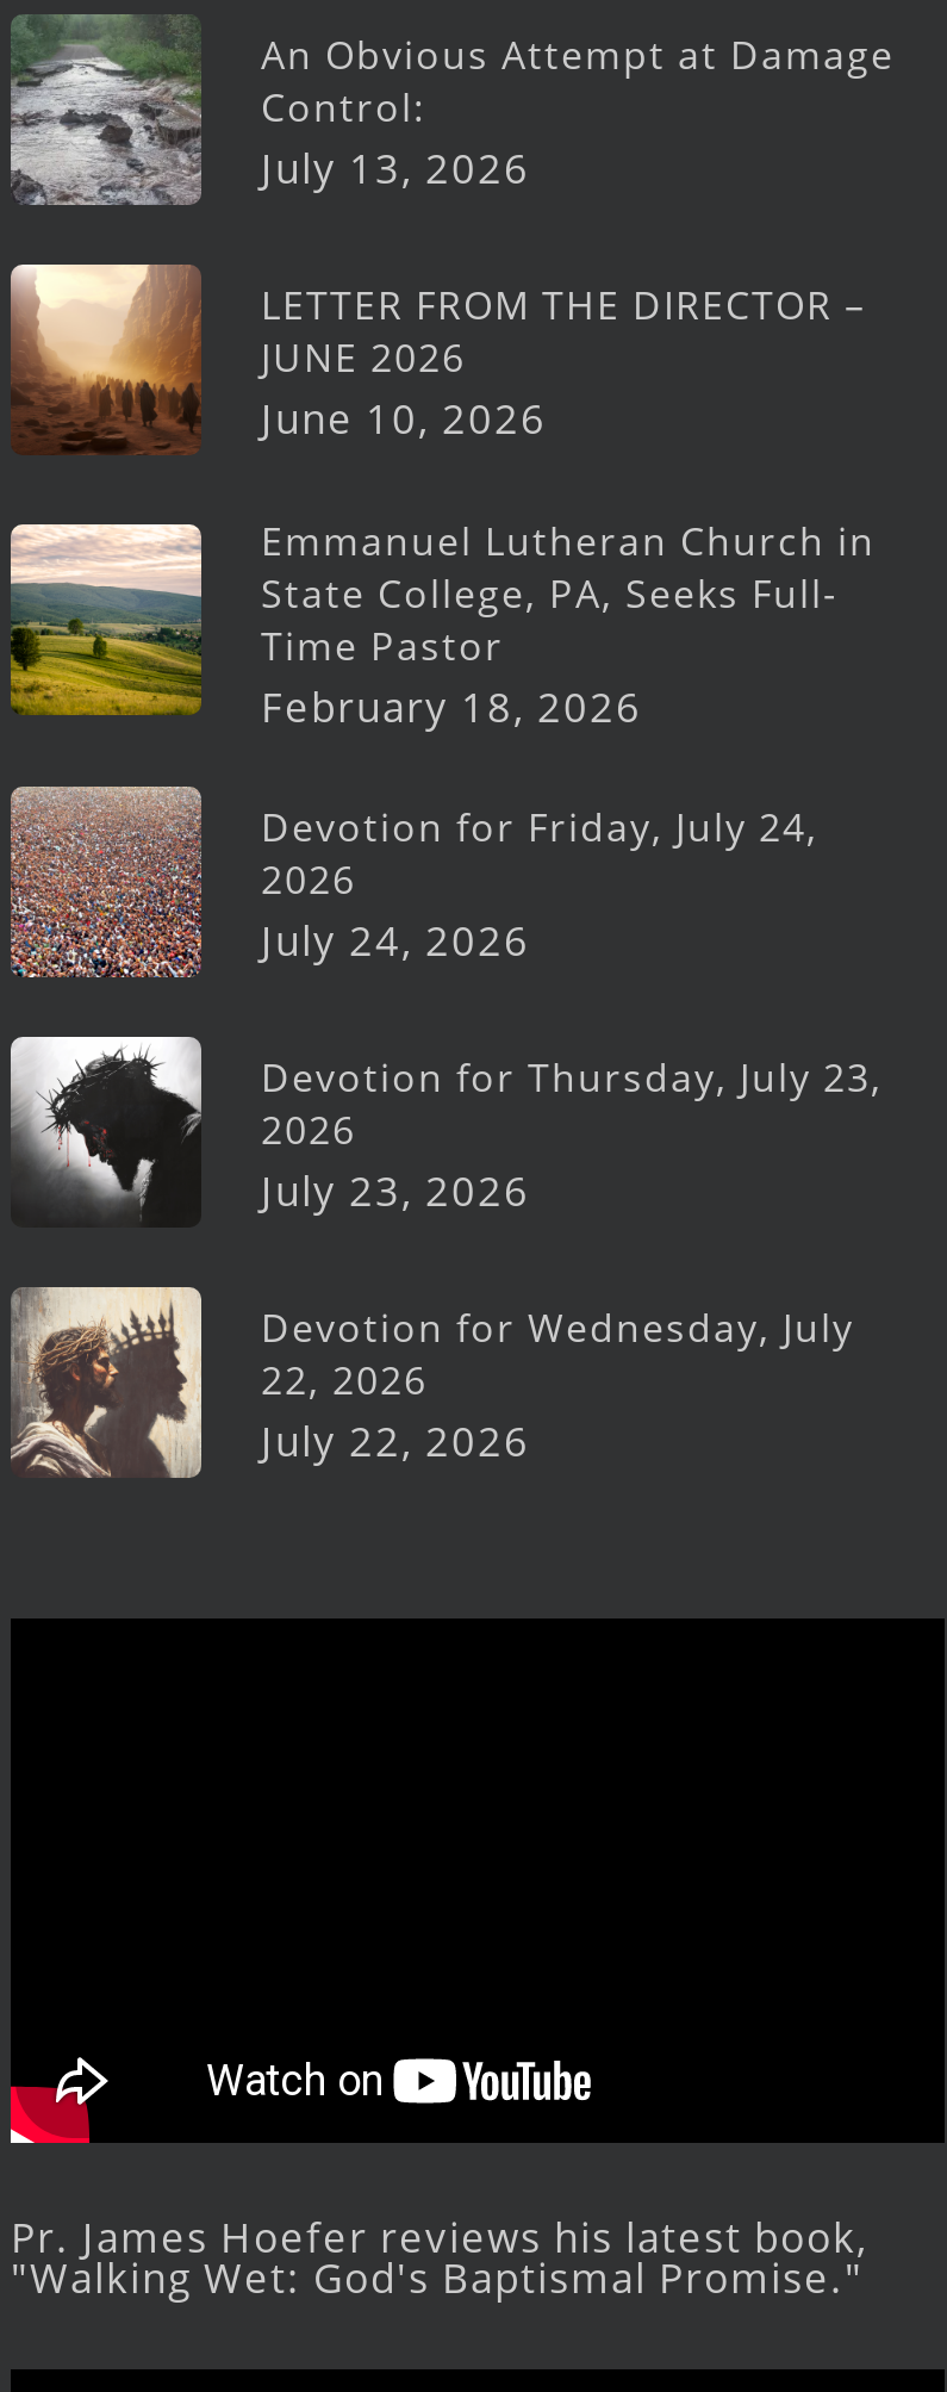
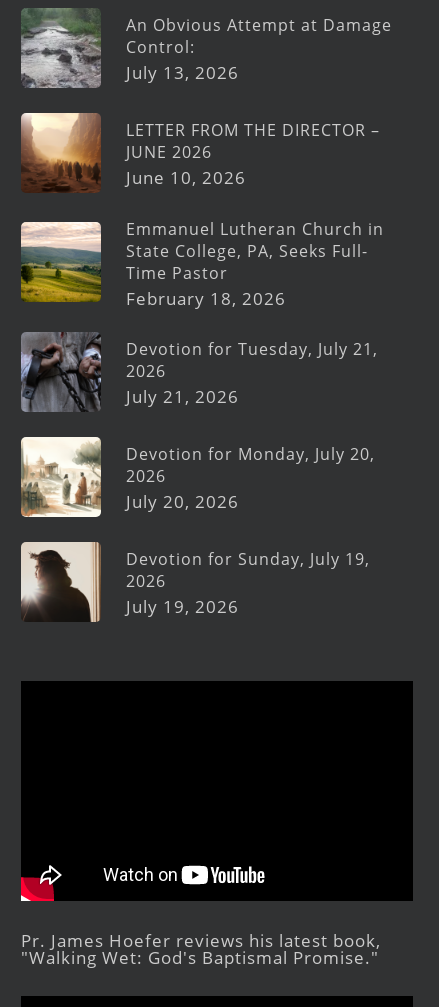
[11,784,818,980] [image] | Devotion for Friday, July 24, -> [21,332,378,412] [image] | Devotion for Tuesday, July 21,
[261,914,530,969] July 24, 2026 -> [126,385,239,408] July 21, 2026
[11,1039,883,1228] [image] | Devotion for Thursday, July 23, -> [20,439,375,518] [image] | Devotion for Monday, July 20,
[261,1164,530,1219] July 23, 2026 -> [126,490,239,513] July 20, 2026
[11,1287,854,1480] [image] | Devotion for Wednesday, July | 22, 2026 | July 22, 2026 -> [20,542,370,622] [image] | Devotion for Sunday, July 19, | 2026 | July 19, 2026

